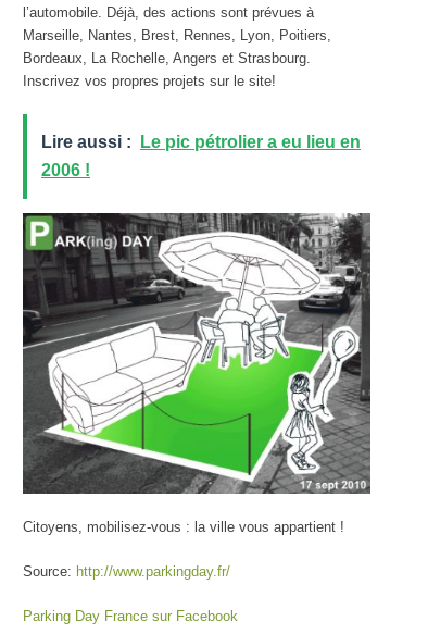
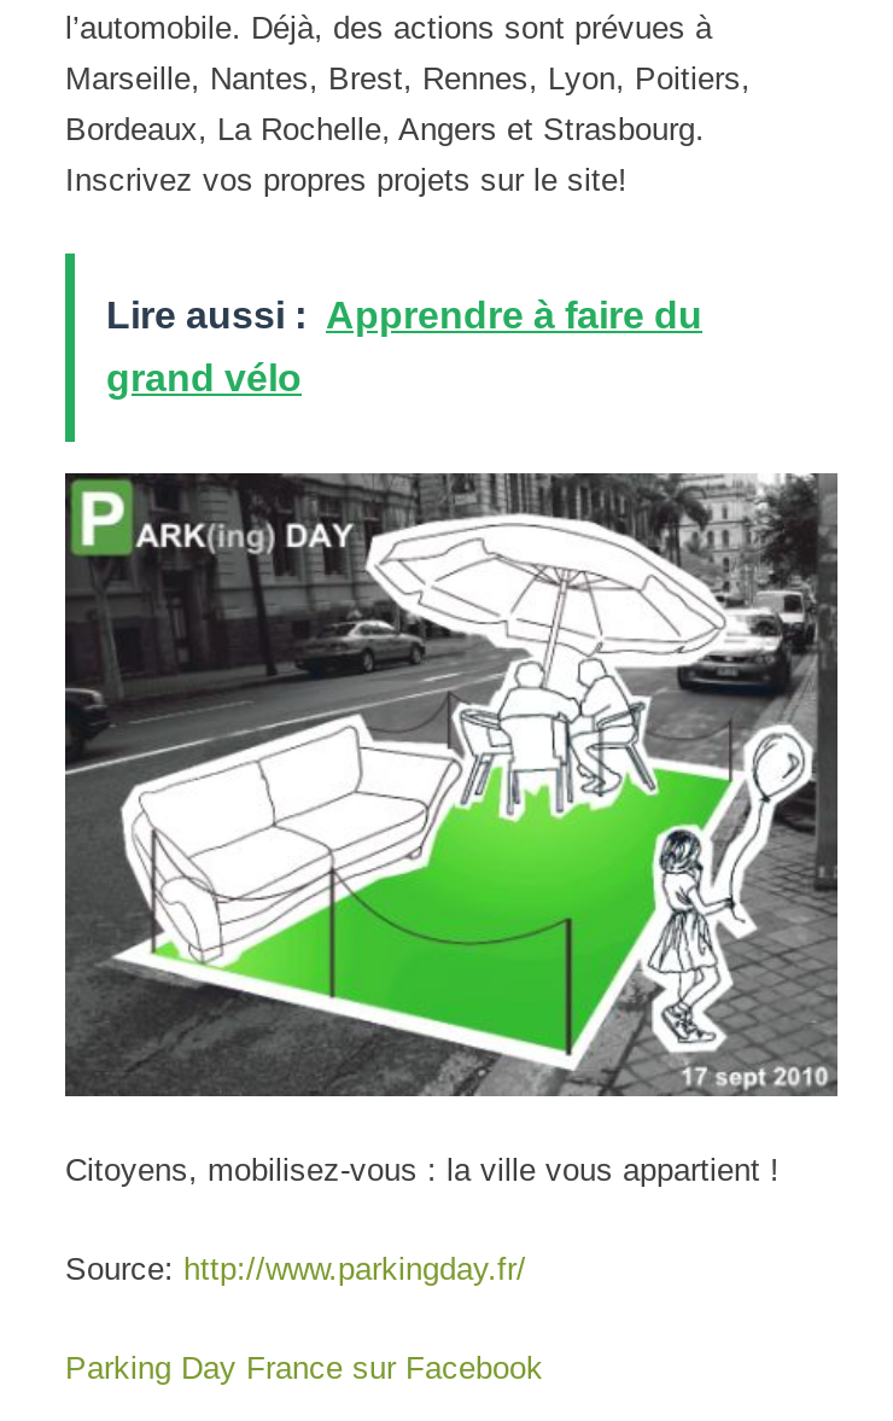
[41,132,361,151] Lire aussi : Le pic pétrolier a eu lieu en -> [106,294,702,335] Lire aussi : Apprendre à faire du
[41,161,90,179] 2006 ! -> [106,357,302,398] grand vélo

